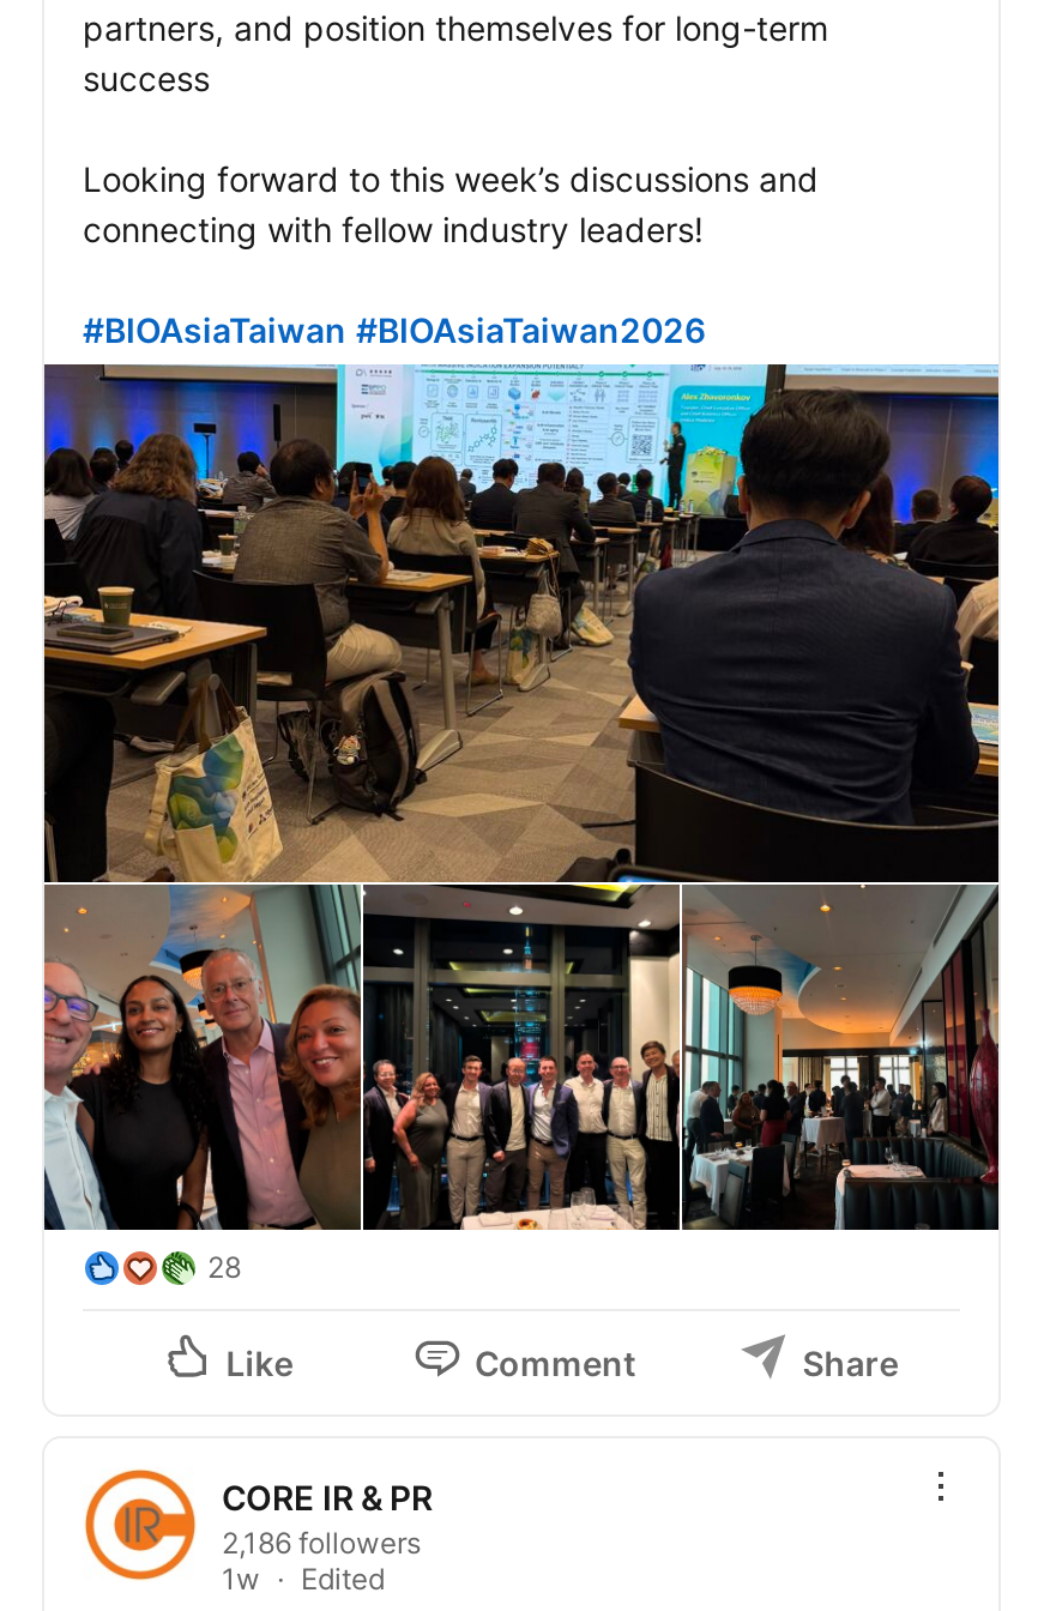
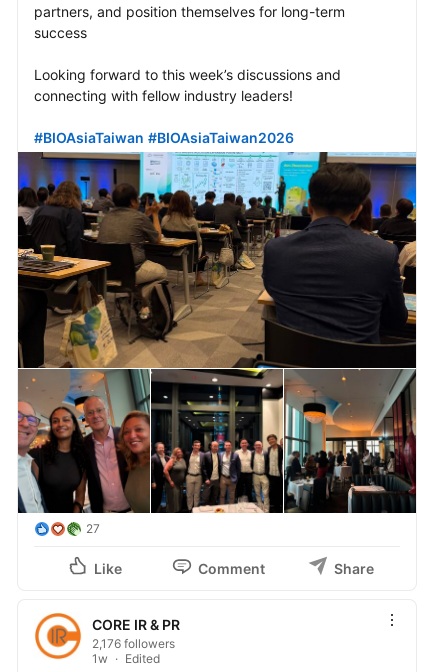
[207,1249,241,1284] 28 -> [86,521,100,536] 27
[222,1524,421,1560] 2,186 followers -> [92,636,175,651] 2,176 followers

